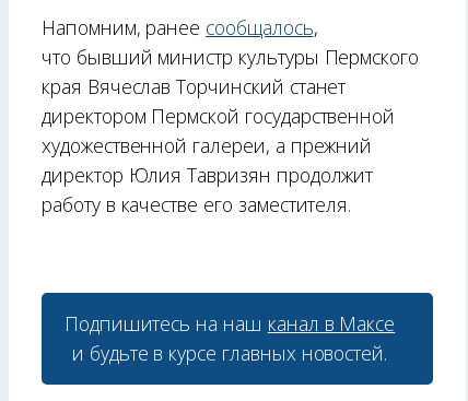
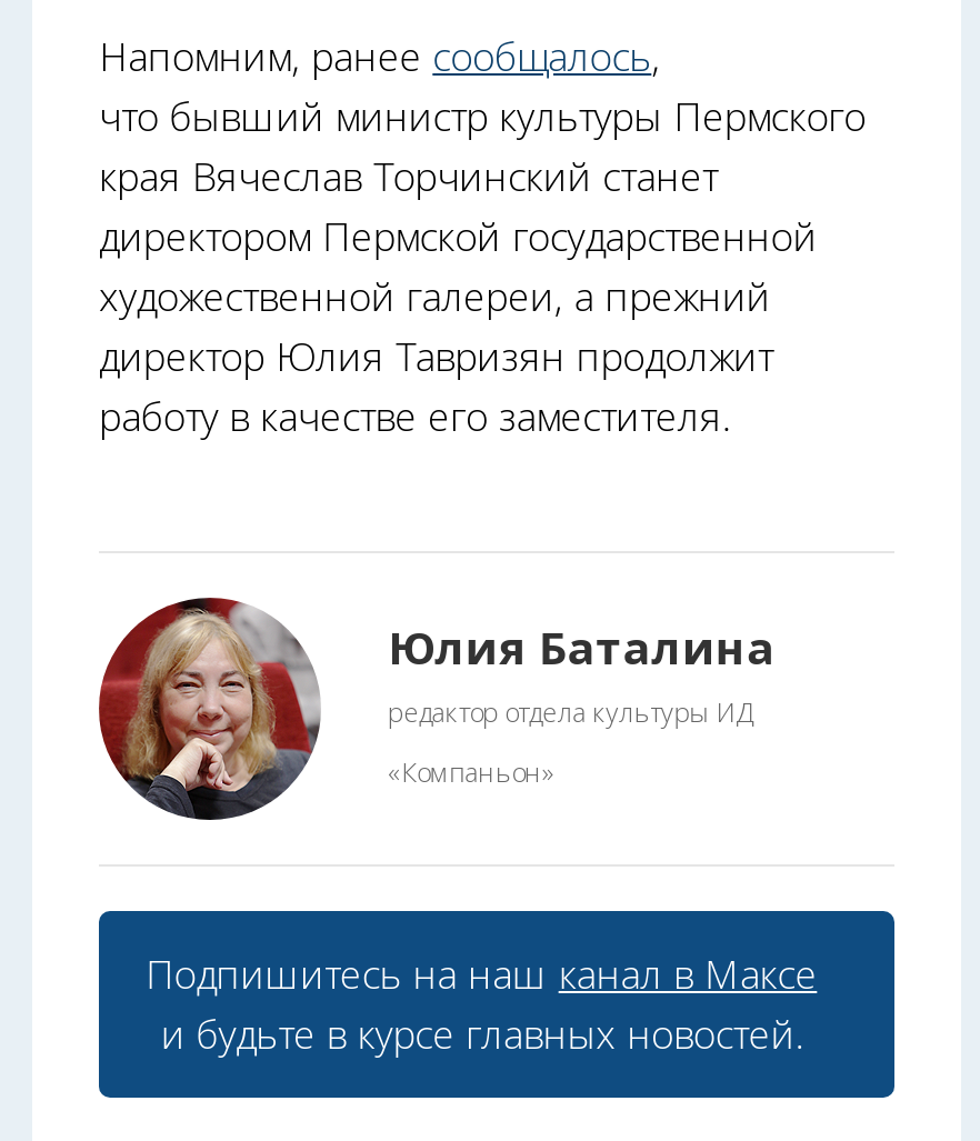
none -> [97,595,775,822] [image] | Юлия Баталина | редактор отдела культуры ИД | «Компаньон»

